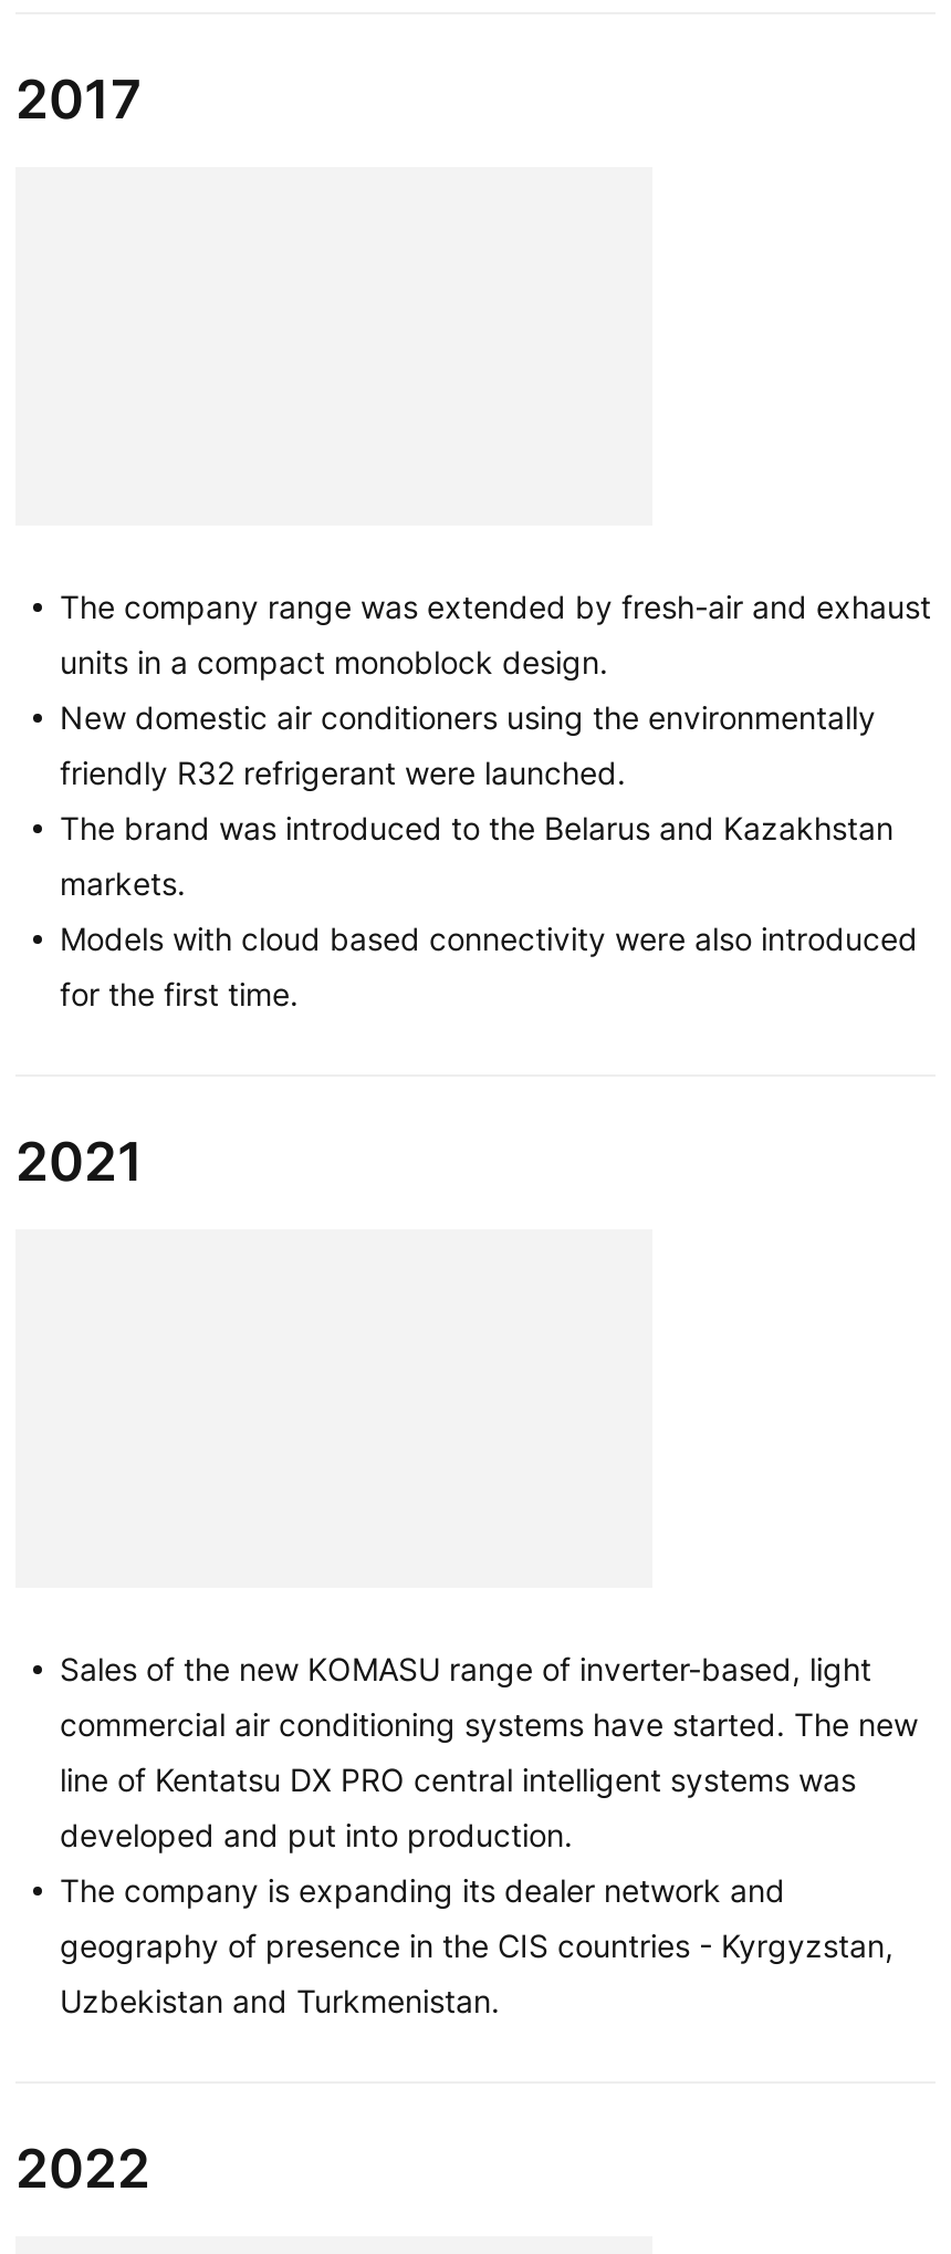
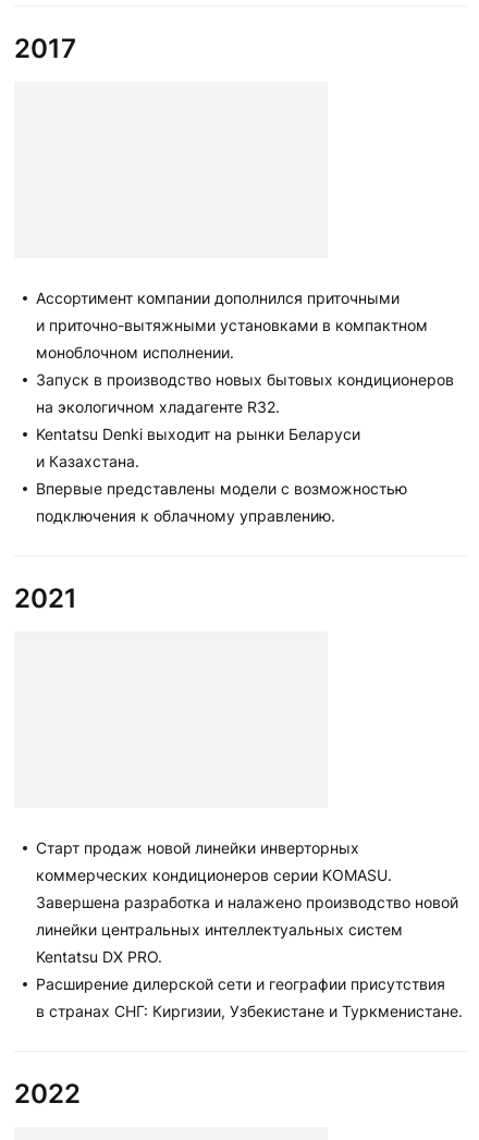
[60,588,931,1012] The company range was extended by fresh-air and exhaust | units in a compact monoblock design. | New domestic air conditioners using the environmentally | friendly R32 refrigerant were launched. | The brand was introduced to the Belarus and Kazakhstan | markets. | Models with cloud based connectivity were also introduced | for the first time. -> [36,289,454,525] Ассортимент компании дополнился приточными | и приточно-вытяжными установками в компактном | моноблочном исполнении. | Запуск в производство новых бытовых кондиционеров | на экологичном хладагенте R32. | Kentatsu Denki выходит на рынки Беларуси | и Казахстана. | Впервые представлены модели с возможностью | подключения к облачному управлению.
[60,1650,871,1687] Sales of the new KOMASU range of inverter-based, light -> [36,838,359,857] Старт продаж новой линейки инверторных
[60,1705,918,1743] commercial air conditioning systems have started. The new -> [36,866,392,884] коммерческих кондиционеров серии KOMASU.
[60,1760,856,1798] line of Kentatsu DX PRO central intelligent systems was -> [36,893,458,911] Завершена разработка и налажено производство новой
[60,1816,573,1853] developed and put into production. -> [36,920,403,939] линейки центральных интеллектуальных систем
[60,1871,785,1909] The company is expanding its dealer network and -> [36,947,162,966] Kentatsu DX PRO.
[60,1926,893,1964] geography of presence in the CIS countries - Kyrgyzstan, -> [36,974,445,993] Расширение дилерской сети и географии присутствия
[60,1982,500,2019] Uzbekistan and Turkmenistan. -> [36,1002,463,1020] в странах СНГ: Киргизии, Узбекистане и Туркменистане.

